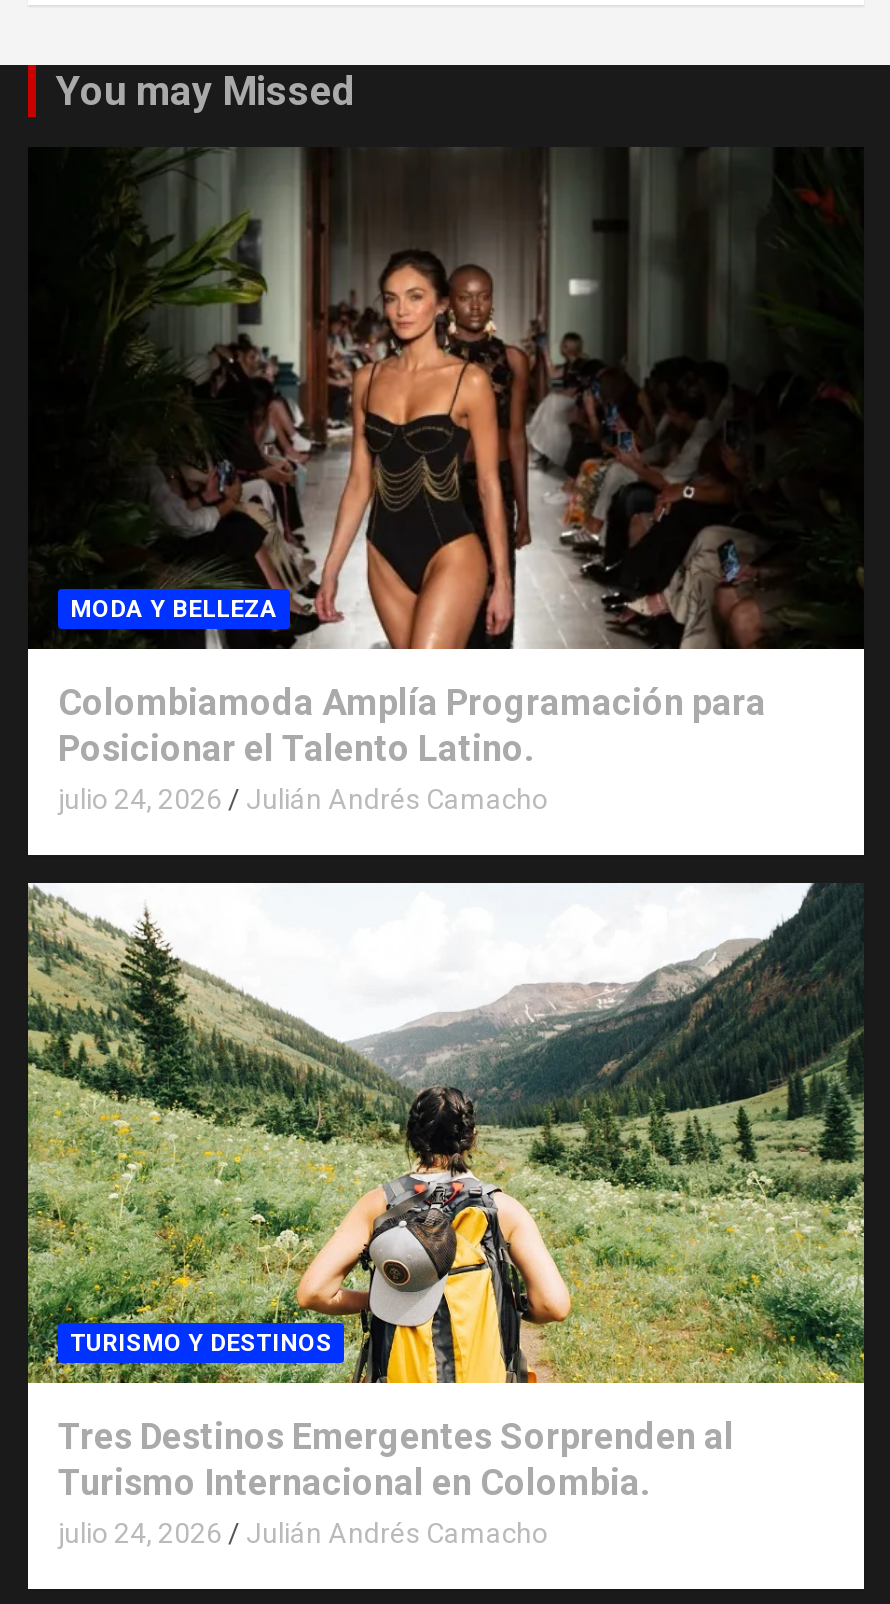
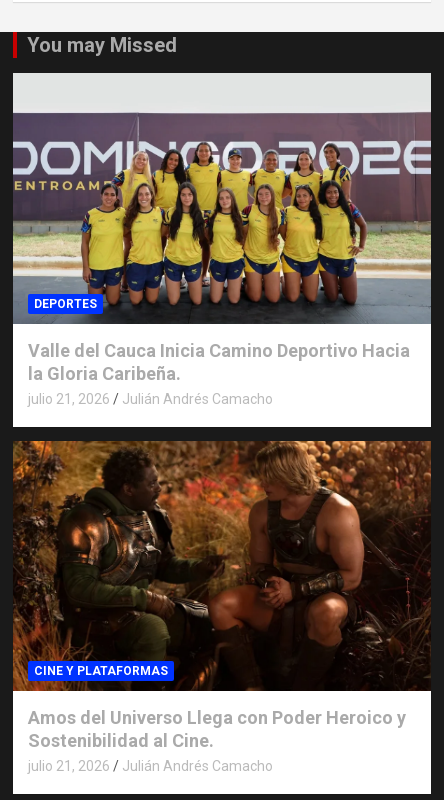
[28,147,864,651] [image] | MODA Y BELLEZA -> [12,72,432,325] [image] | DEPORTES
[58,680,766,814] Colombiamoda Amplía Programación para | Posicionar el Talento Latino. | julio 24, 2026 -> [28,340,410,407] Valle del Cauca Inicia Camino Deportivo Hacia | la Gloria Caribeña. | julio 21, 2026
[26,881,866,1385] [image] | TURISMO Y DESTINOS -> [13,440,432,692] [image] | CINE Y PLATAFORMAS
[58,1416,734,1550] Tres Destinos Emergentes Sorprenden al | Turismo Internacional en Colombia. | julio 24, 2026 -> [28,707,406,774] Amos del Universo Llega con Poder Heroico y | Sostenibilidad al Cine. | julio 21, 2026

